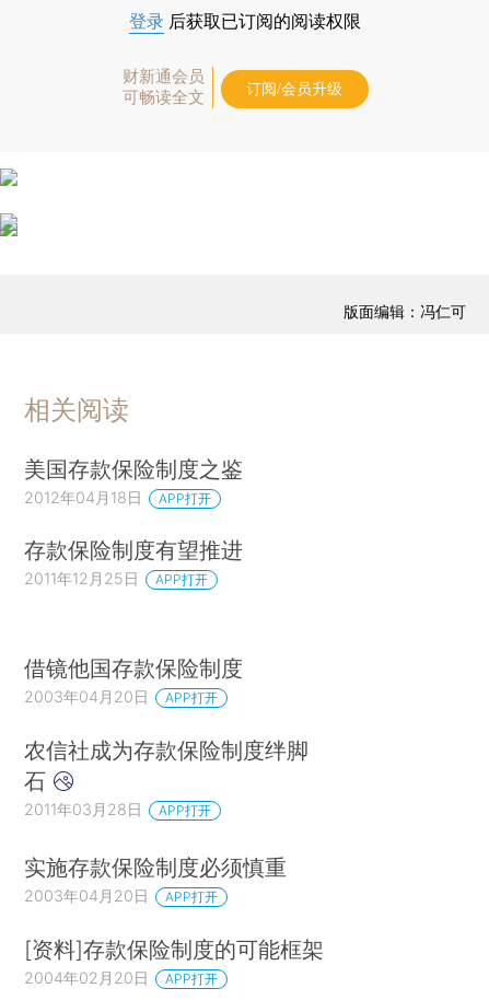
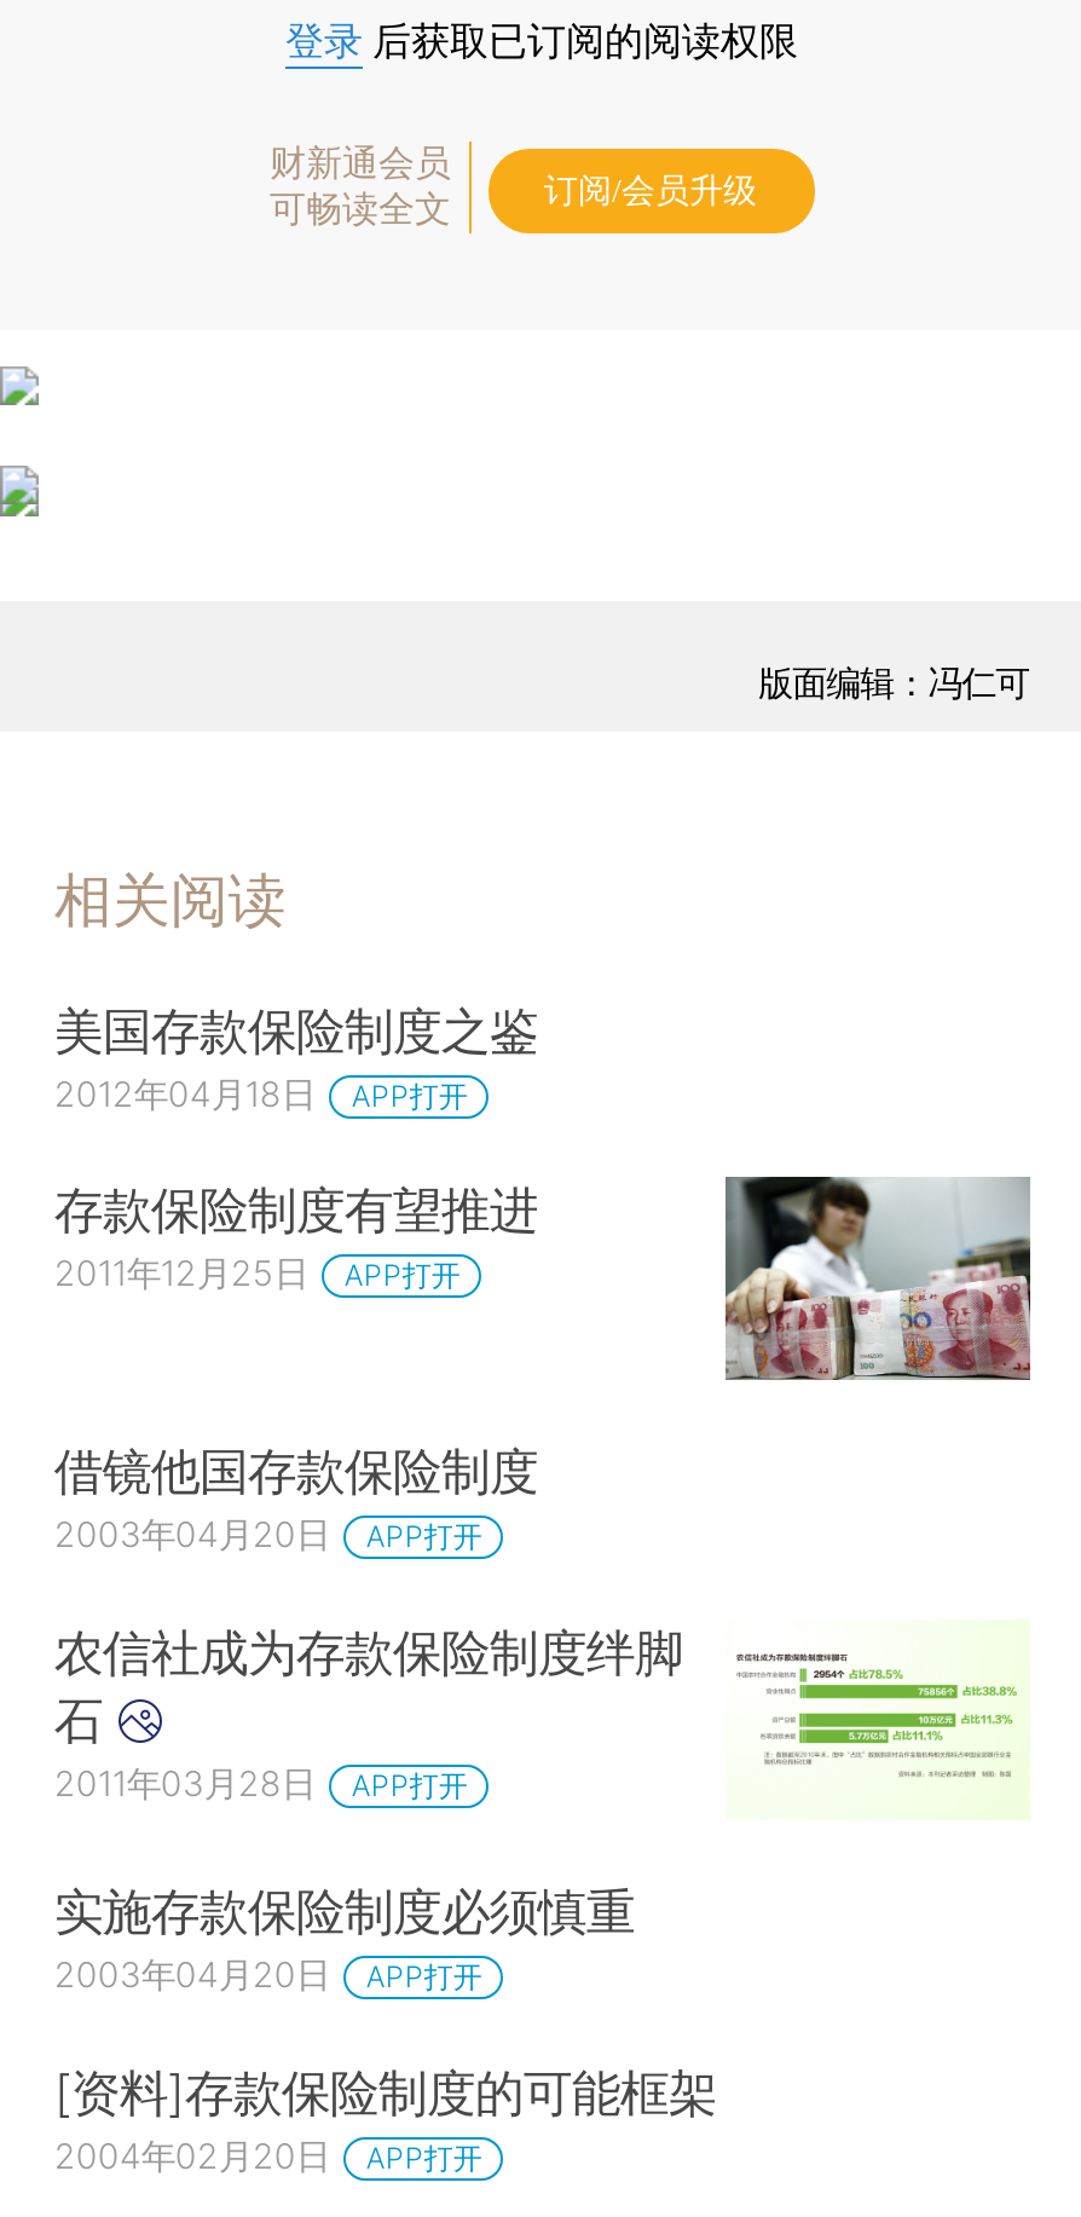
none -> [723,1174,1033,1382] [image]
none -> [735,1622,1030,1820] [image]

